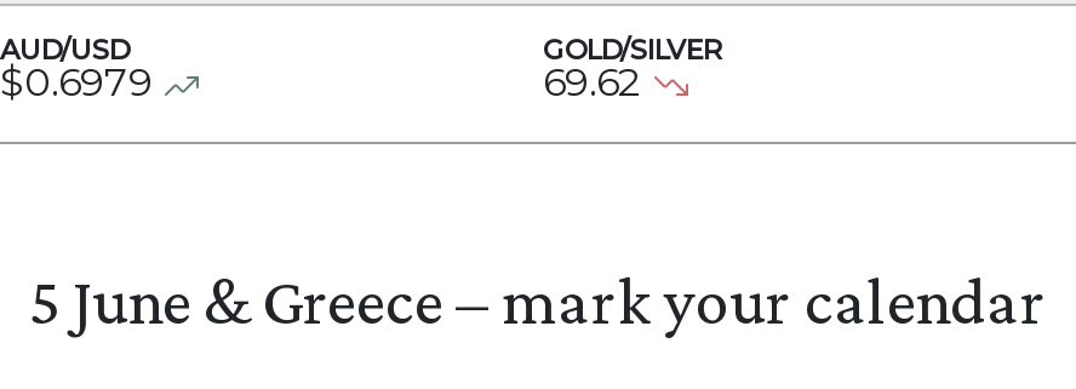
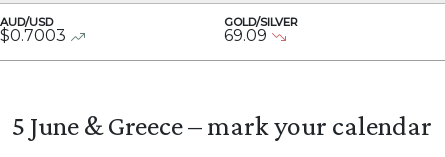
[0,59,153,105] $0.6979 -> [0,26,66,45] $0.7003
[543,59,642,105] 69.62 -> [224,26,267,45] 69.09

